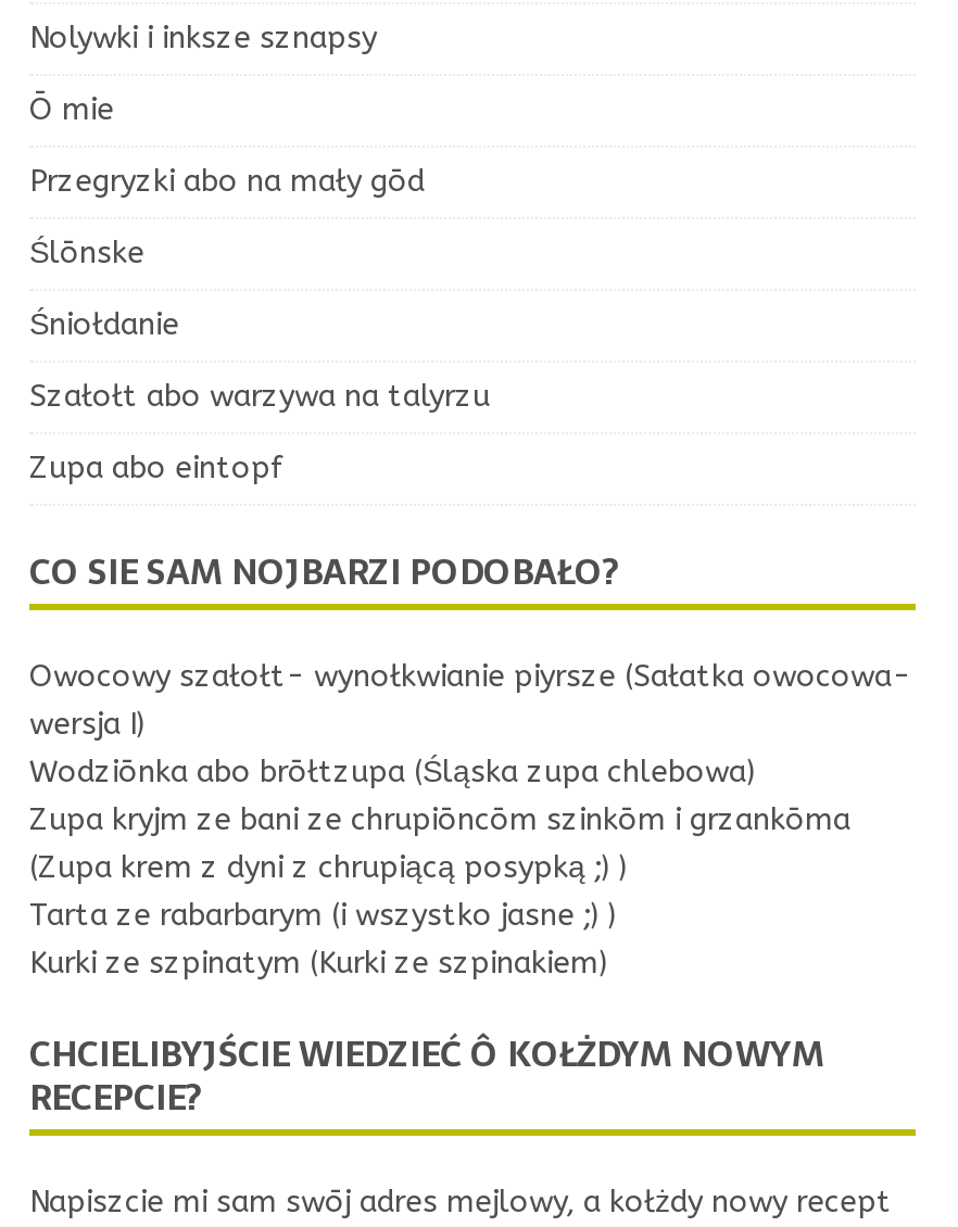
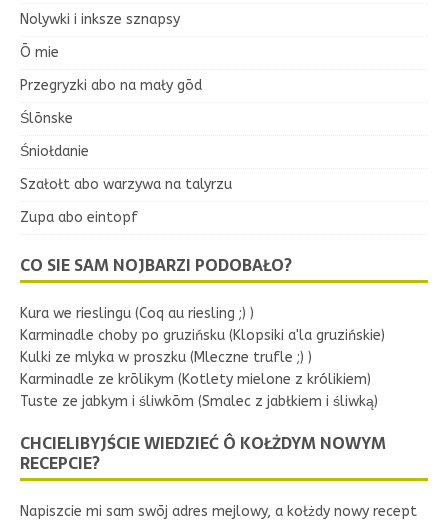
[29,658,911,981] Owocowy szałołt- wynołkwianie piyrsze (Sałatka owocowa- | wersja I) | Wodziōnka abo brōłtzupa (Śląska zupa chlebowa) | Zupa kryjm ze bani ze chrupiōncōm szinkōm i grzankōma | (Zupa krem z dyni z chrupiącą posypką ;) ) | Tarta ze rabarbarym (i wszystko jasne ;) ) | Kurki ze szpinatym (Kurki ze szpinakiem) -> [20,305,385,410] Kura we rieslingu (Coq au riesling ;) ) | Karminadle choby po gruzińsku (Klopsiki a'la gruzińskie) | Kulki ze mlyka w proszku (Mleczne trufle ;) ) | Karminadle ze krōlikym (Kotlety mielone z królikiem) | Tuste ze jabkym i śliwkōm (Smalec z jabłkiem i śliwką)

